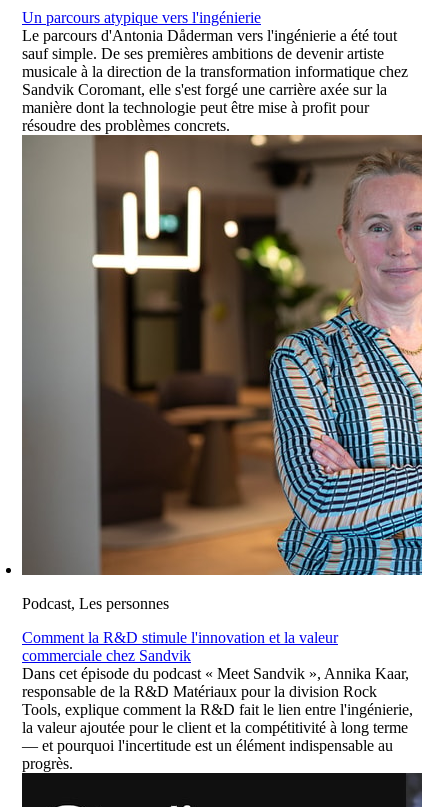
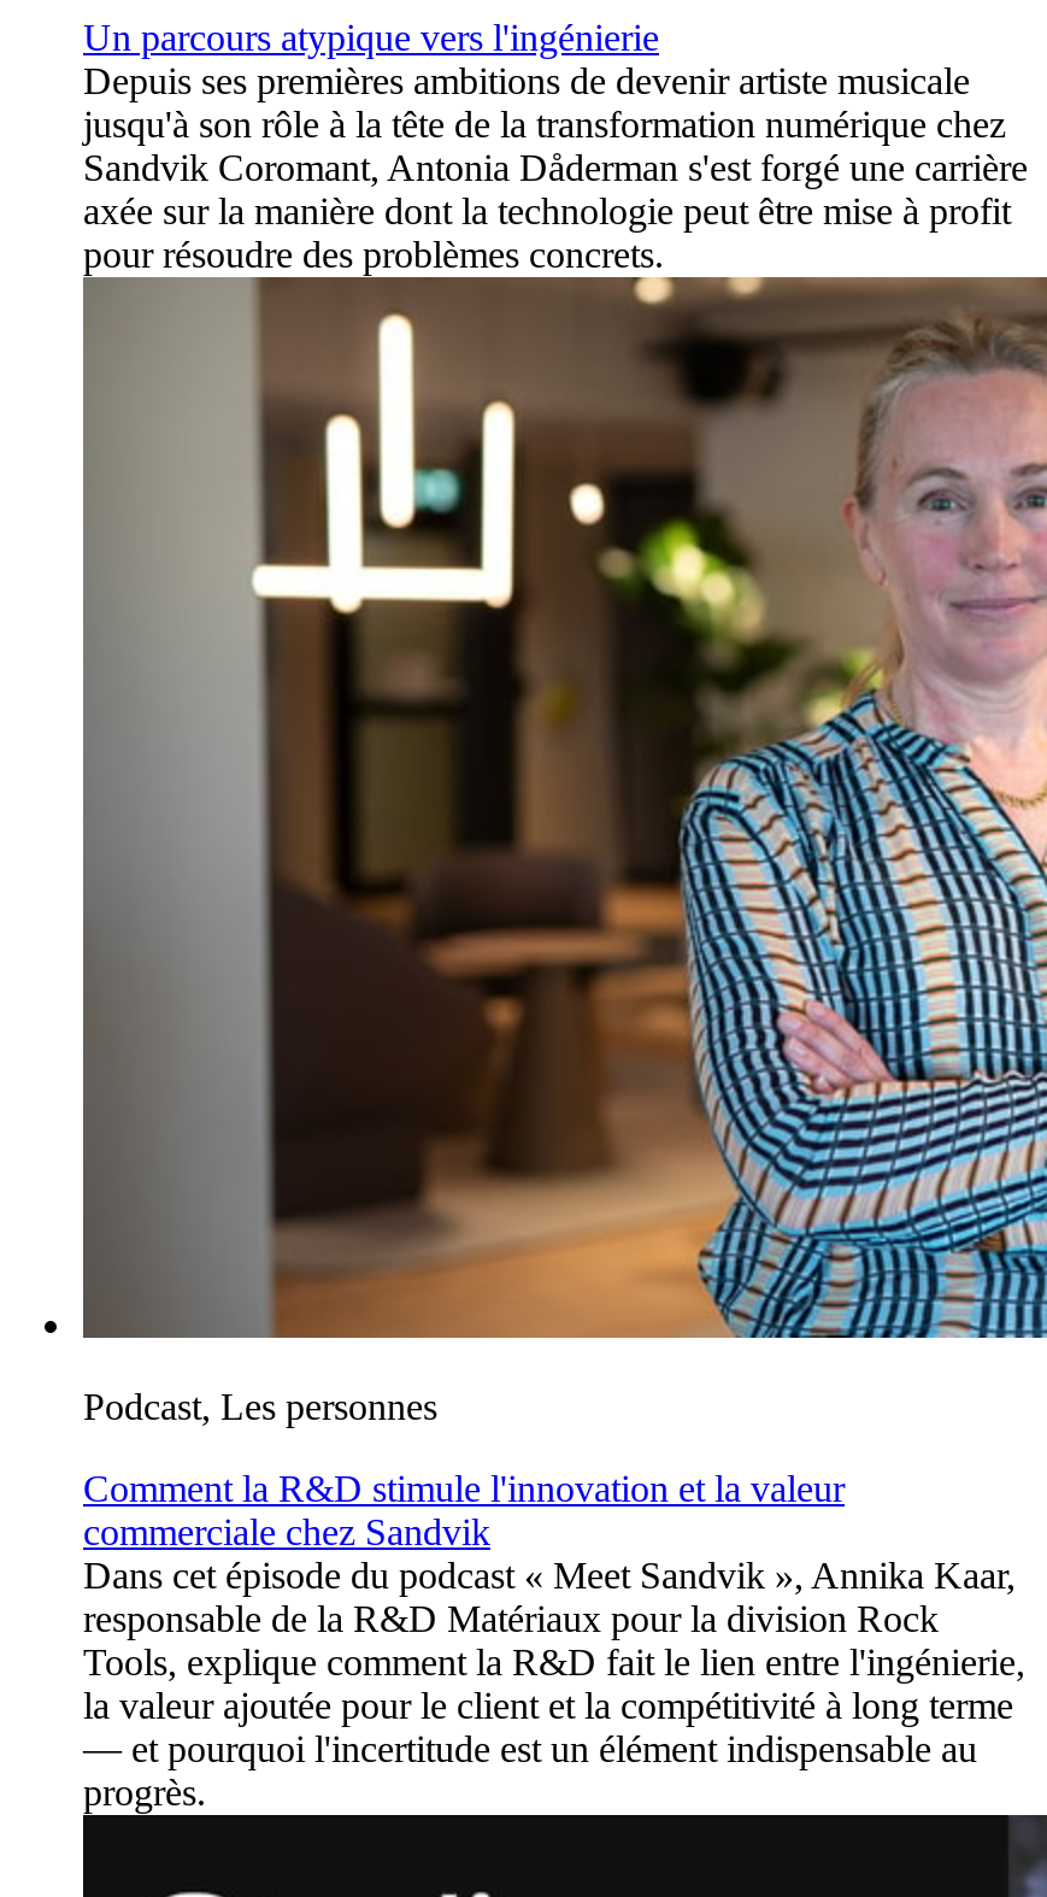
[22,27,408,134] Le parcours d'Antonia Dåderman vers l'ingénierie a été tout | sauf simple. De ses premières ambitions de devenir artiste | musicale à la direction de la transformation informatique chez | Sandvik Coromant, elle s'est forgé une carrière axée sur la | manière dont la technologie peut être mise à profit pour | résoudre des problèmes concrets. -> [83,60,1028,275] Depuis ses premières ambitions de devenir artiste musicale | jusqu'à son rôle à la tête de la transformation numérique chez | Sandvik Coromant, Antonia Dåderman s'est forgé une carrière | axée sur la manière dont la technologie peut être mise à profit | pour résoudre des problèmes concrets.

